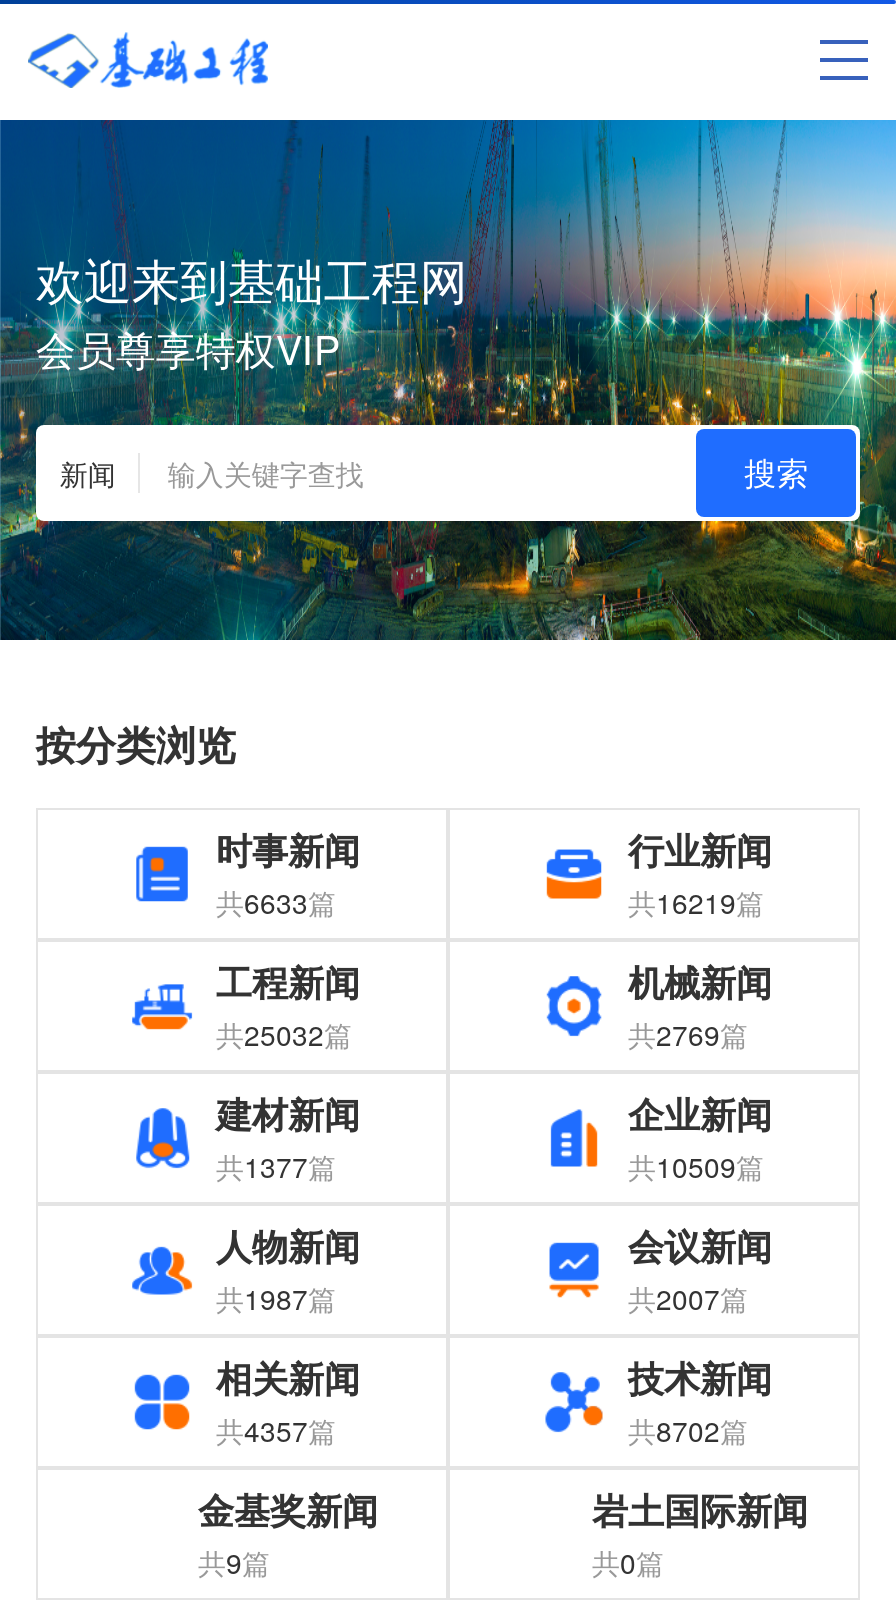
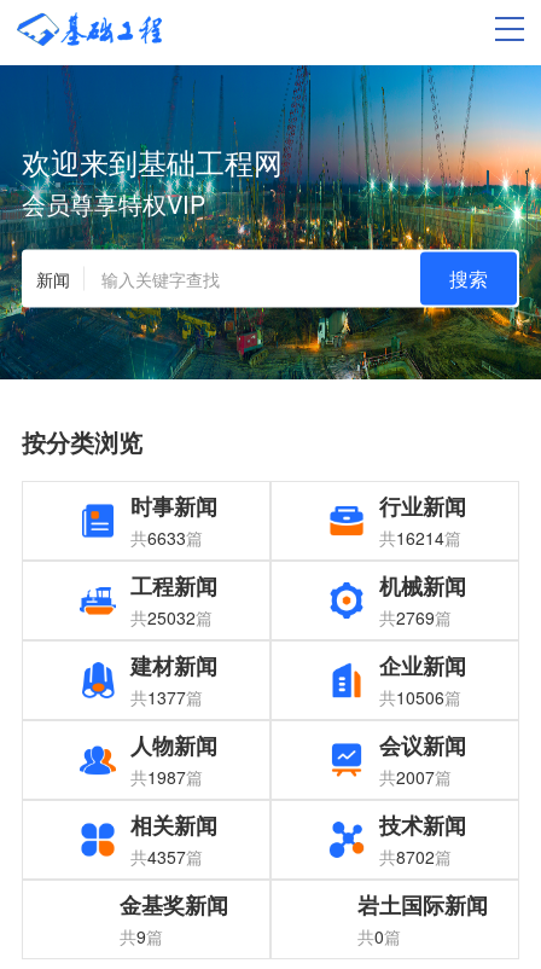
[628,882,764,922] 共16219篇 -> [379,526,461,550] 共16214篇
[628,1146,764,1186] 共10509篇 -> [379,685,461,709] 共10506篇

